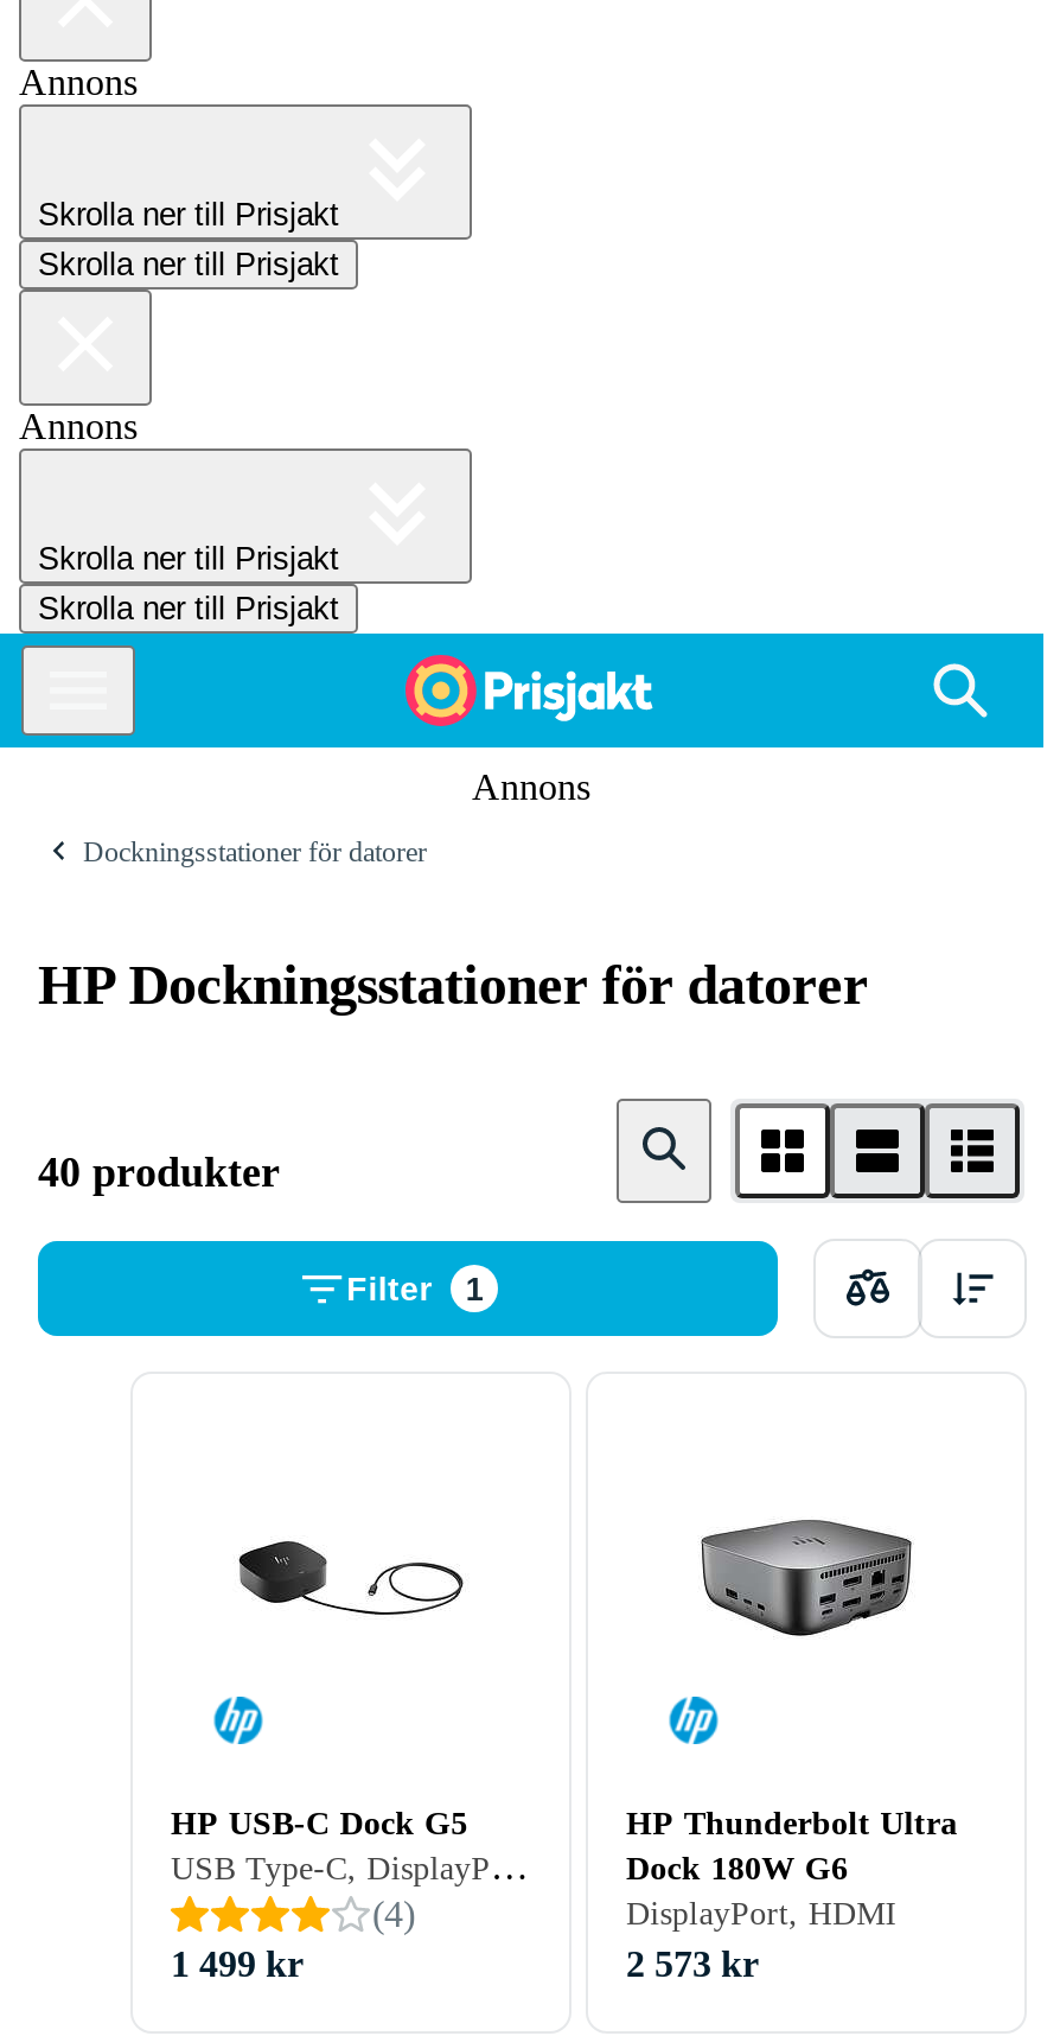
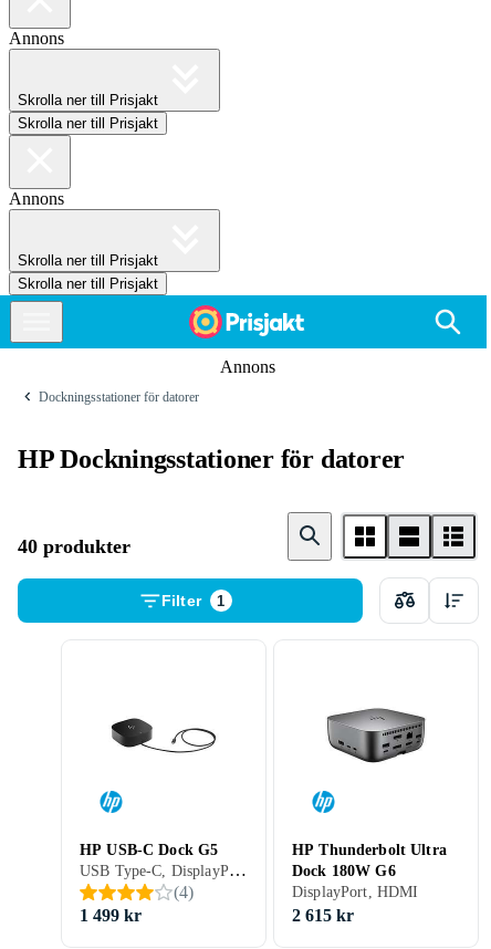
[626,1943,759,1984] 2 573 kr -> [292,906,354,925] 2 615 kr

